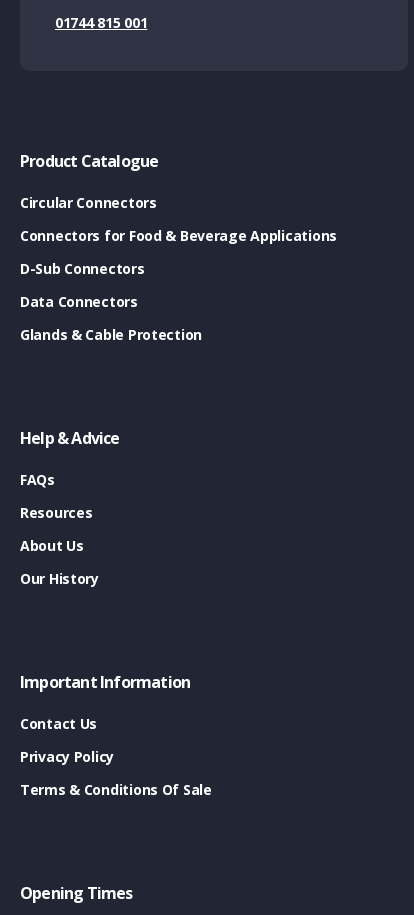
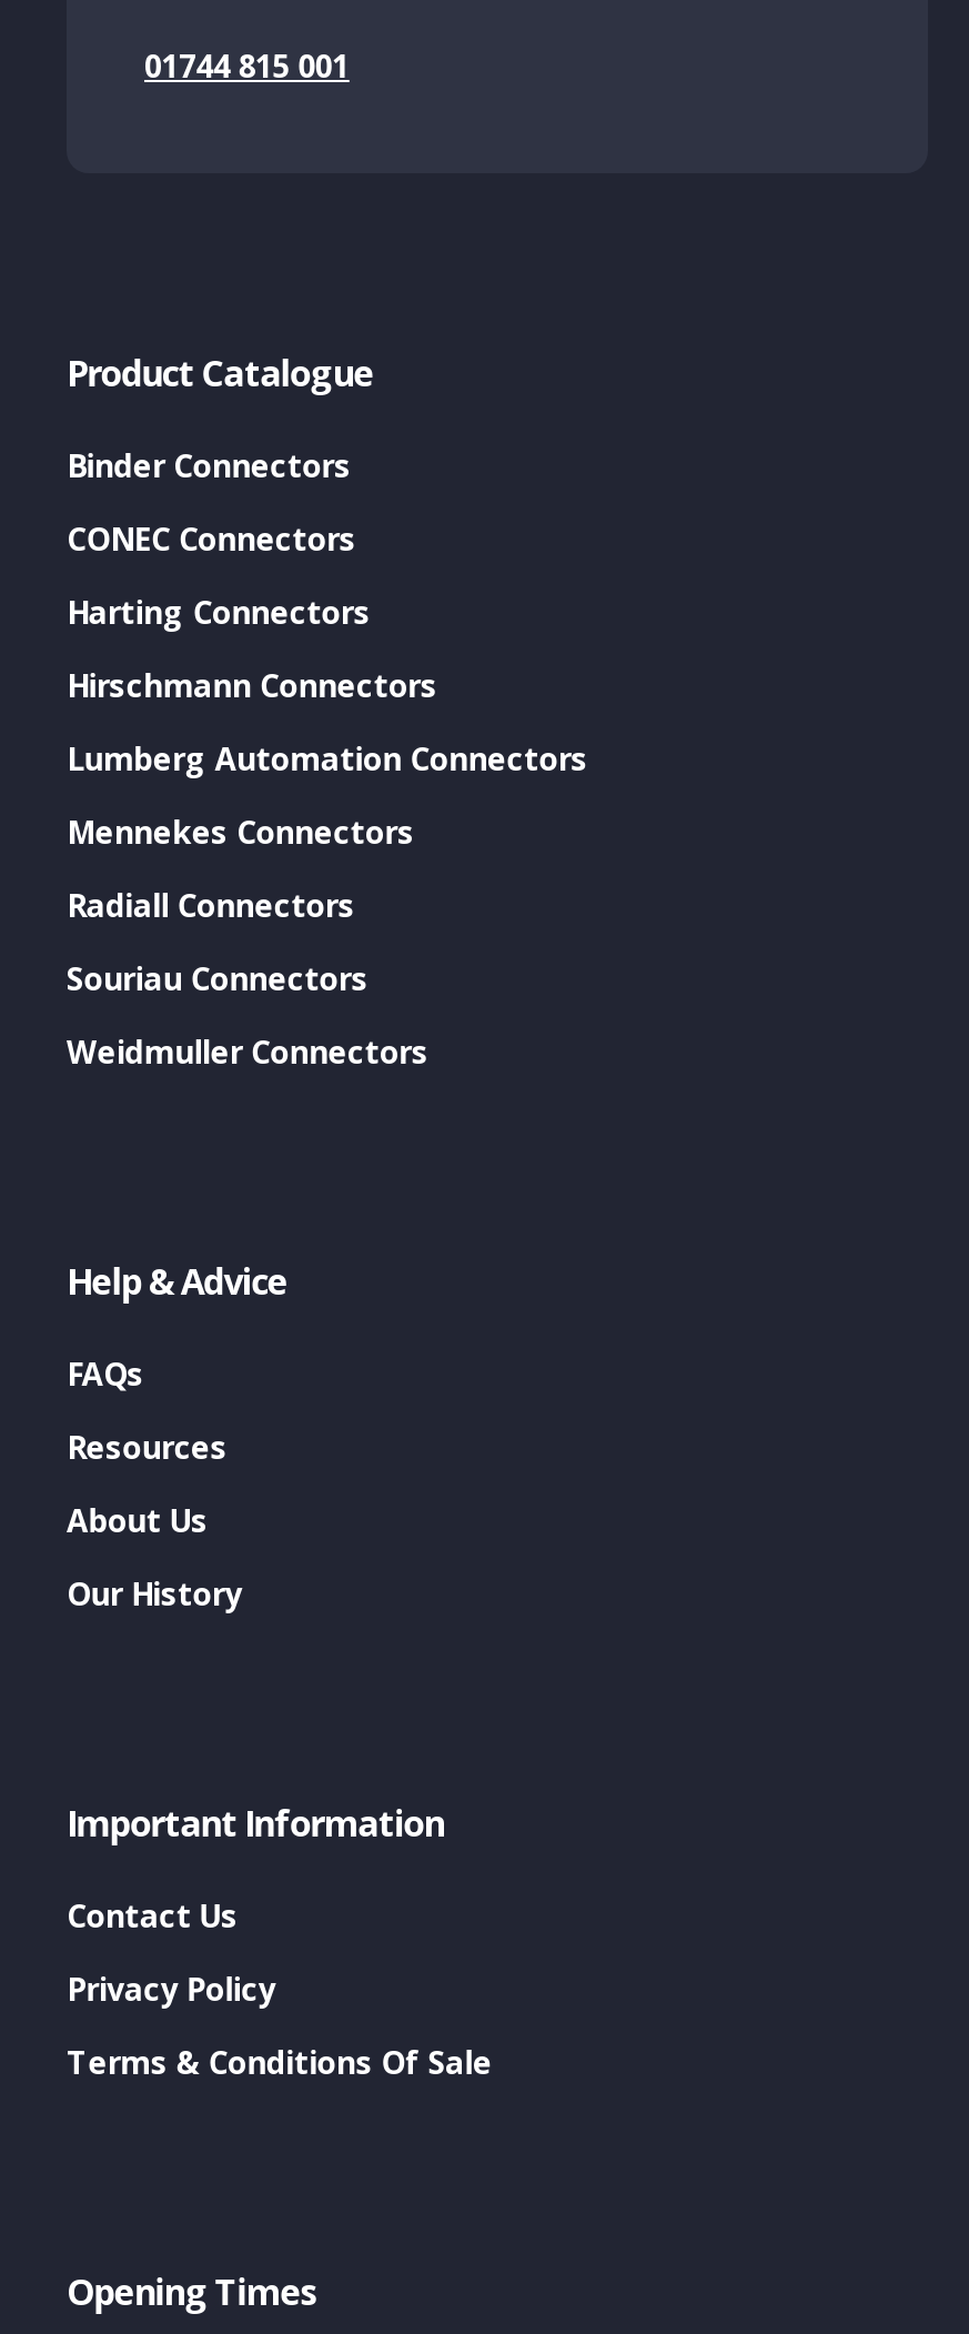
[20,193,337,344] Circular Connectors | Connectors for Food & Beverage Applications | D-Sub Connectors | Data Connectors | Glands & Cable Protection -> [67,444,588,1072] Binder Connectors | CONEC Connectors | Harting Connectors | Hirschmann Connectors | Lumberg Automation Connectors | Mennekes Connectors | Radiall Connectors | Souriau Connectors | Weidmuller Connectors

